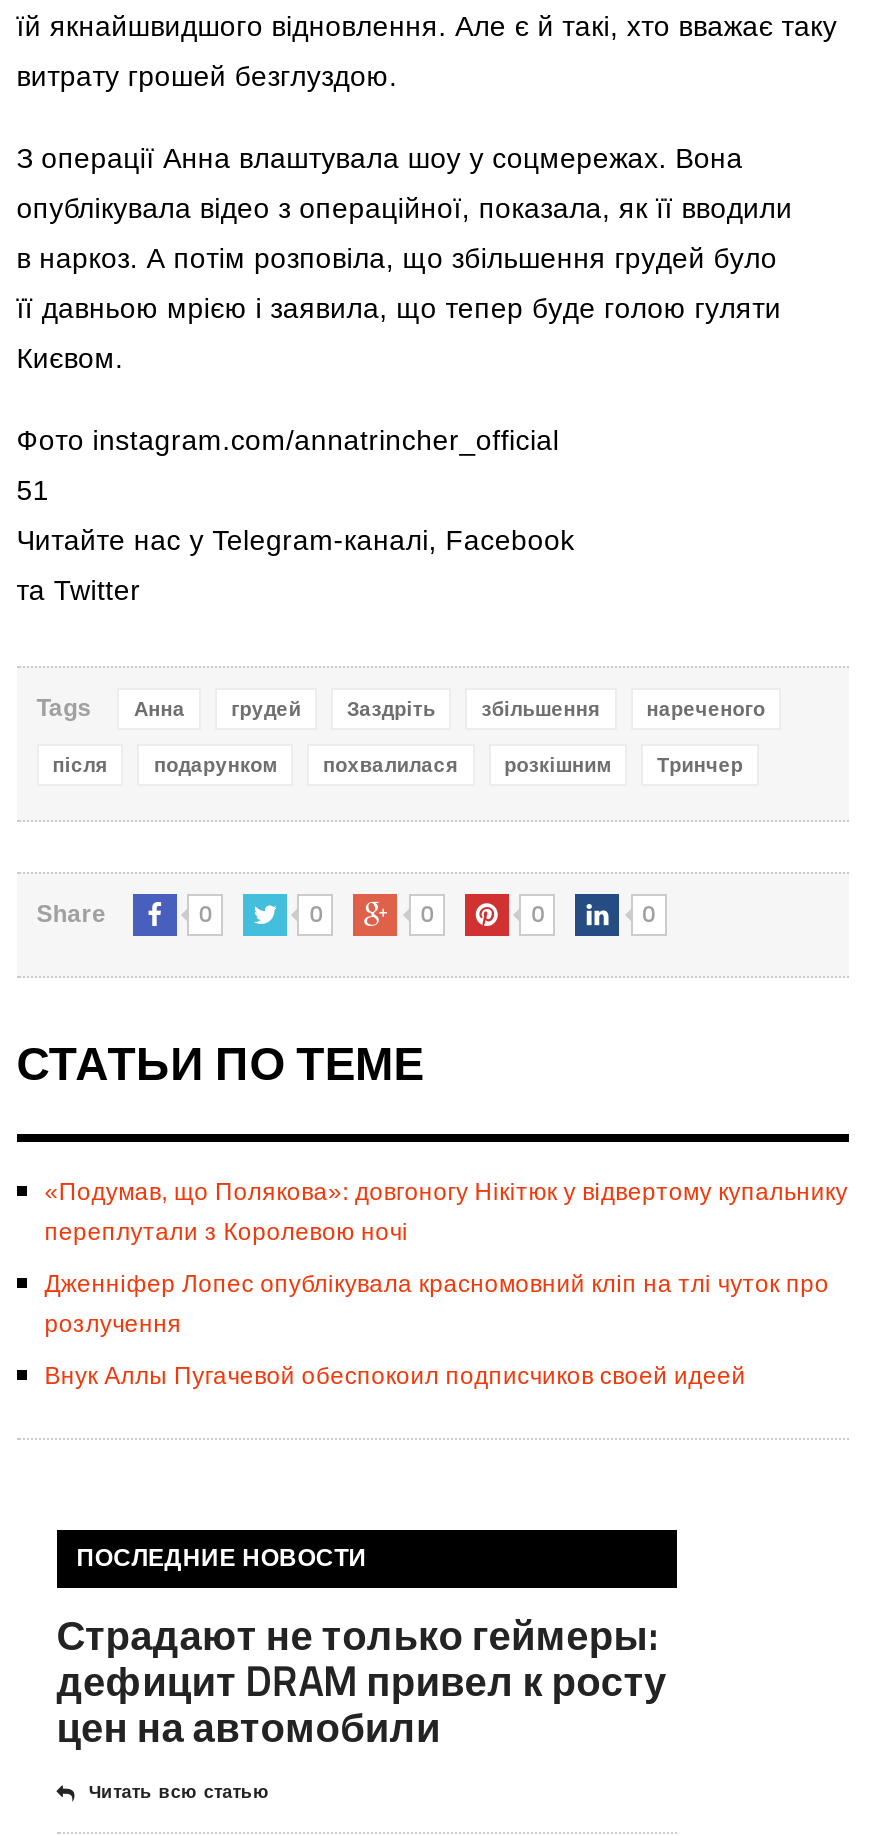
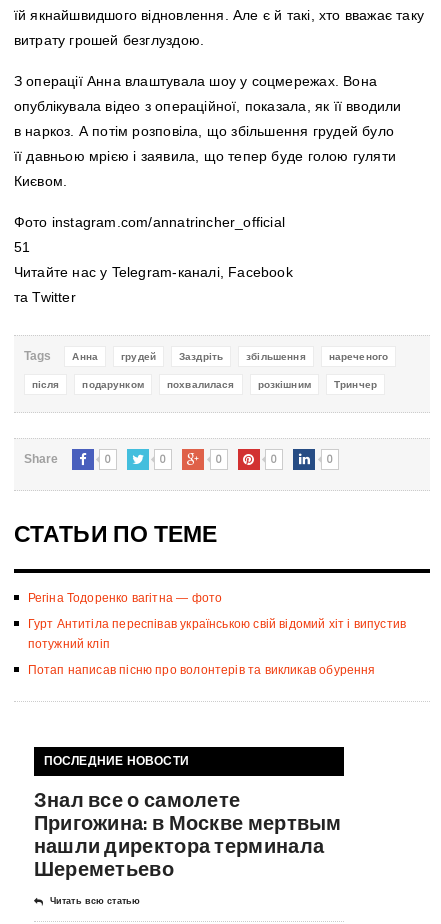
[44,1178,848,1246] «Подумав, що Полякова»: довгоногу Нікітюк у відвертому купальнику | переплутали з Королевою ночі -> [28,591,222,605] Регіна Тодоренко вагітна — фото
[44,1270,829,1338] Дженніфер Лопес опублікувала красномовний кліп на тлі чуток про | розлучення -> [28,617,406,651] Гурт Антитіла переспівав українською свій відомий хіт і випустив | потужний кліп
[44,1362,746,1390] Внук Аллы Пугачевой обеспокоил подписчиков своей идеей -> [28,663,376,677] Потап написав пісню про волонтерів та викликав обурення
moved [76,1538,367,1576] -> [44,751,189,770]: ПОСЛЕДНИЕ НОВОСТИ
[56,1604,667,1758] Страдают не только геймеры: | дефицит DRAM привел к росту | цен на автомобили -> [34,784,342,884] Знал все о самолете | Пригожина: в Москве мертвым | нашли директора терминала | Шереметьево

